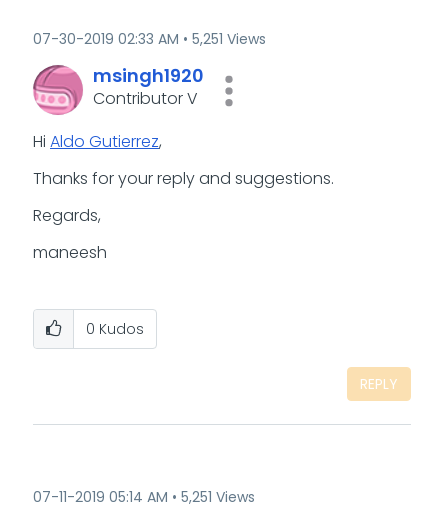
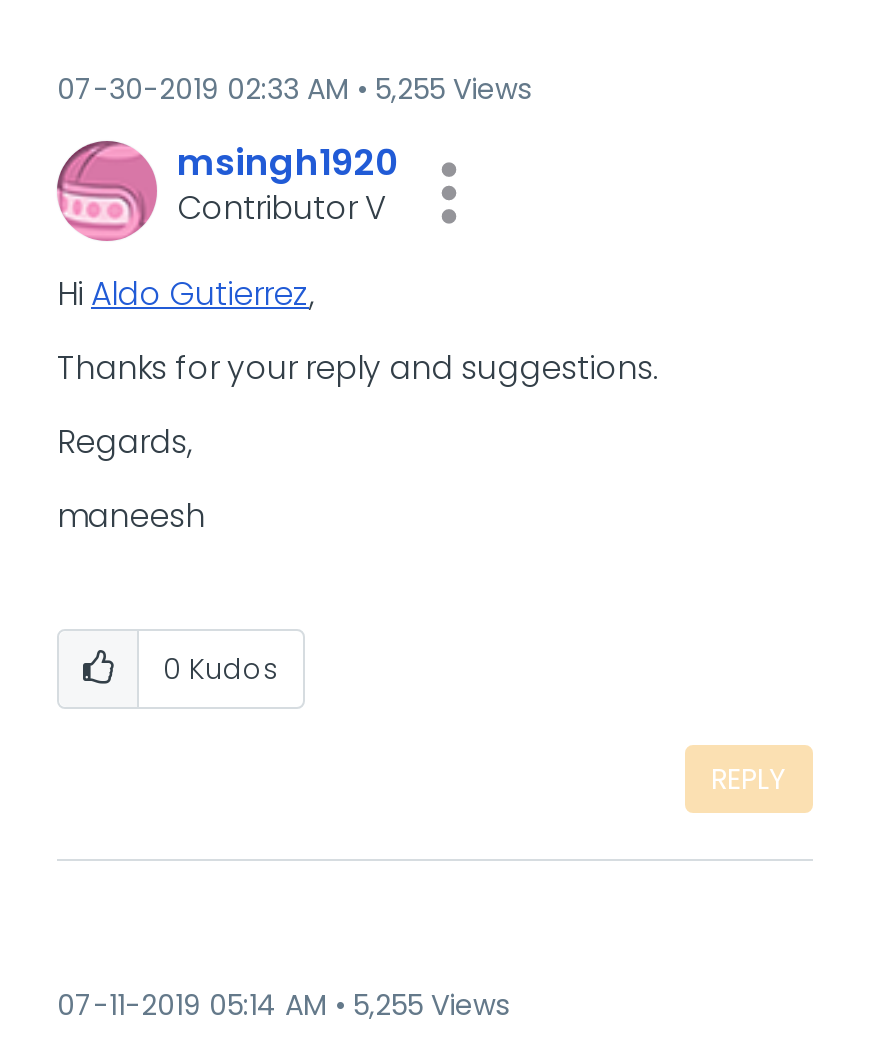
[33,29,266,49] 07-30-2019 02:33 AM 5,251 Views -> [57,69,531,109] 07-30-2019 02:33 AM 5,255 Views
[33,487,255,507] 07-11-2019 05:14 AM 5,251 Views -> [57,985,509,1025] 07-11-2019 05:14 AM 5,255 Views

